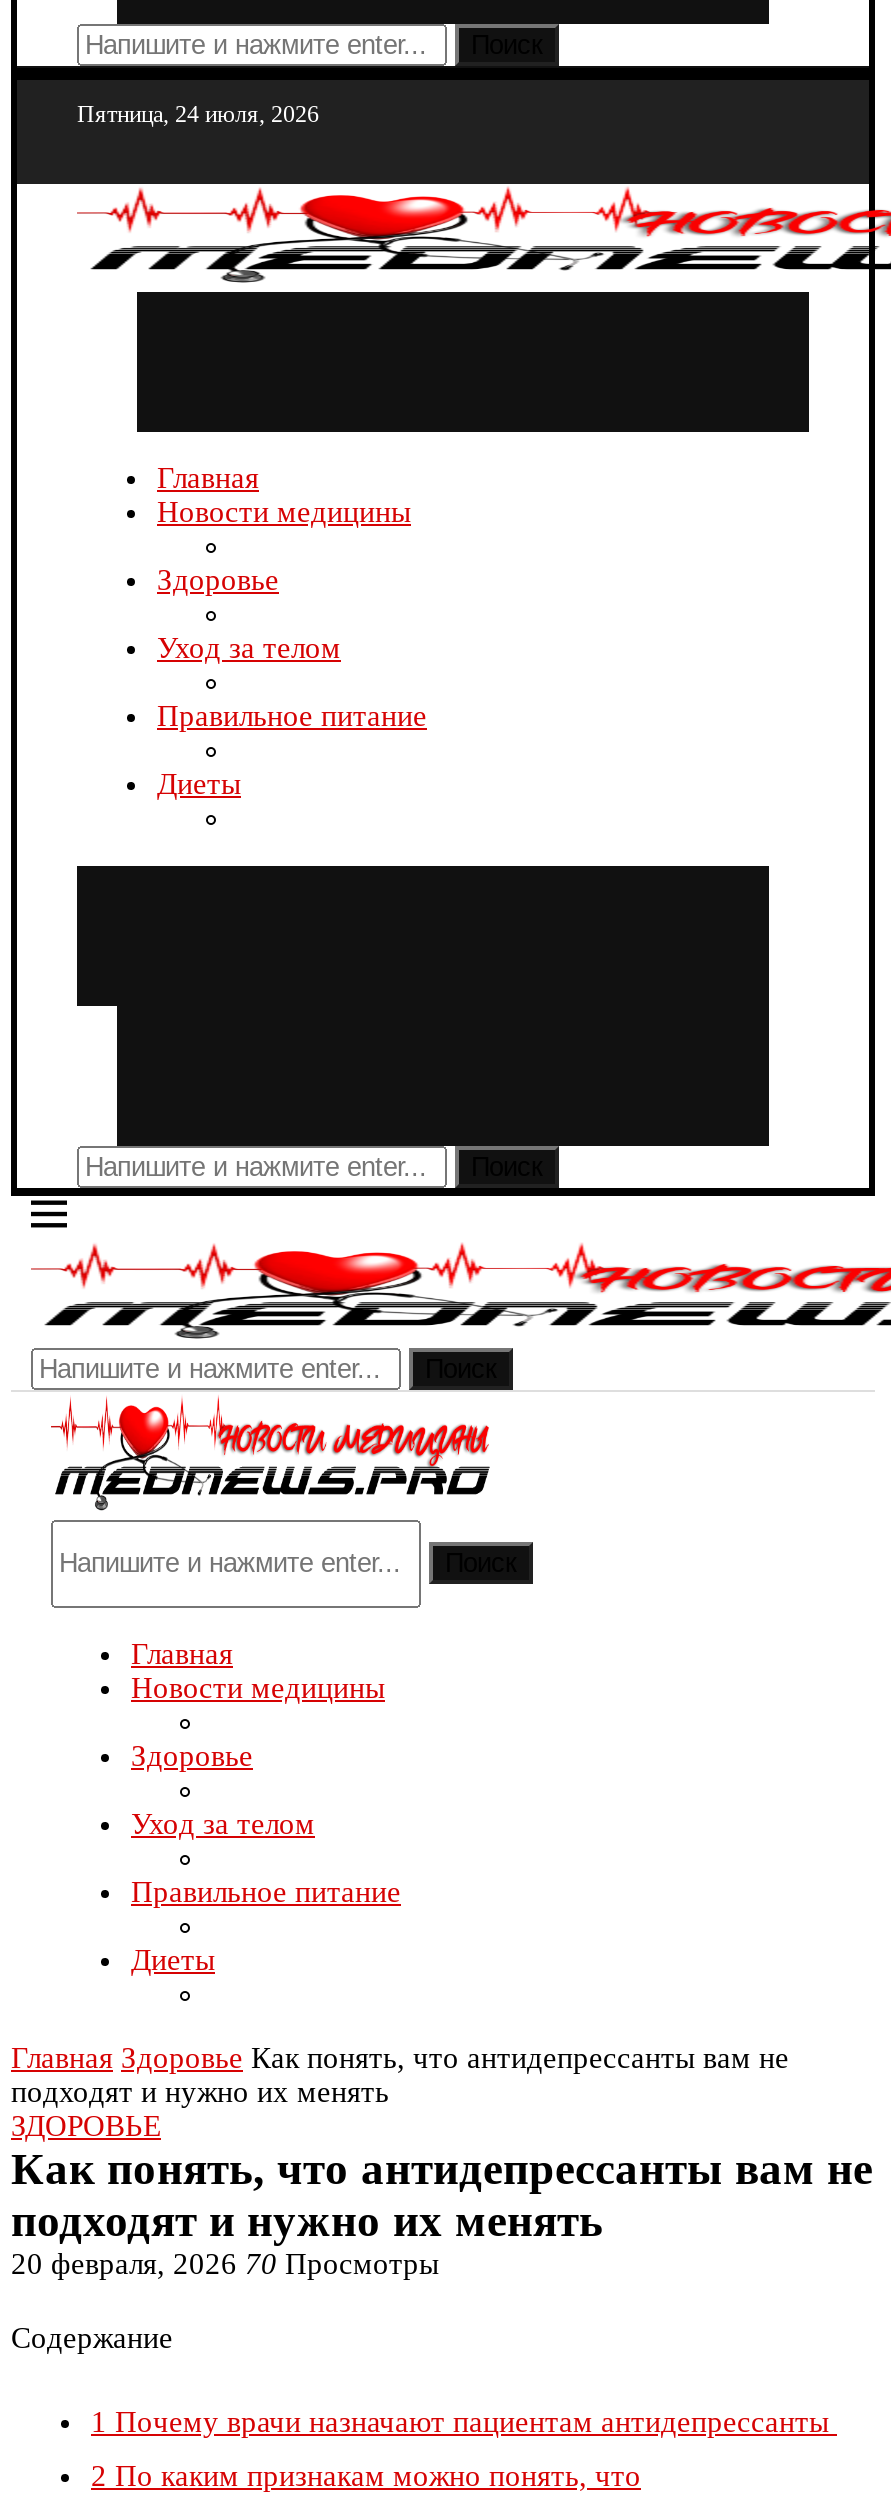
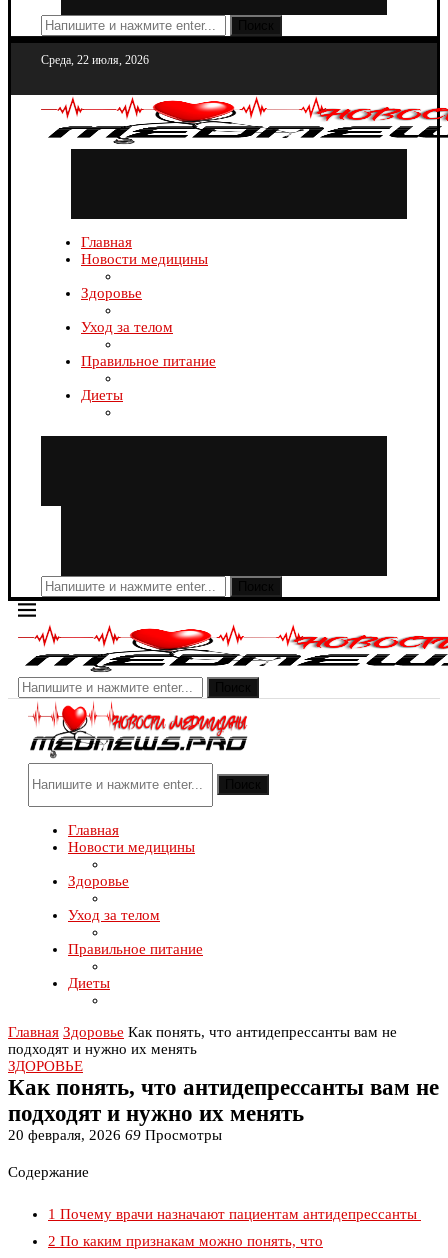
[77,100,319,128] Пятница, 24 июля, 2026 -> [41,53,149,67] Среда, 22 июля, 2026
[11,2248,439,2280] 20 февраля, 2026 70 Просмотры -> [8,1127,222,1143] 20 февраля, 2026 69 Просмотры

